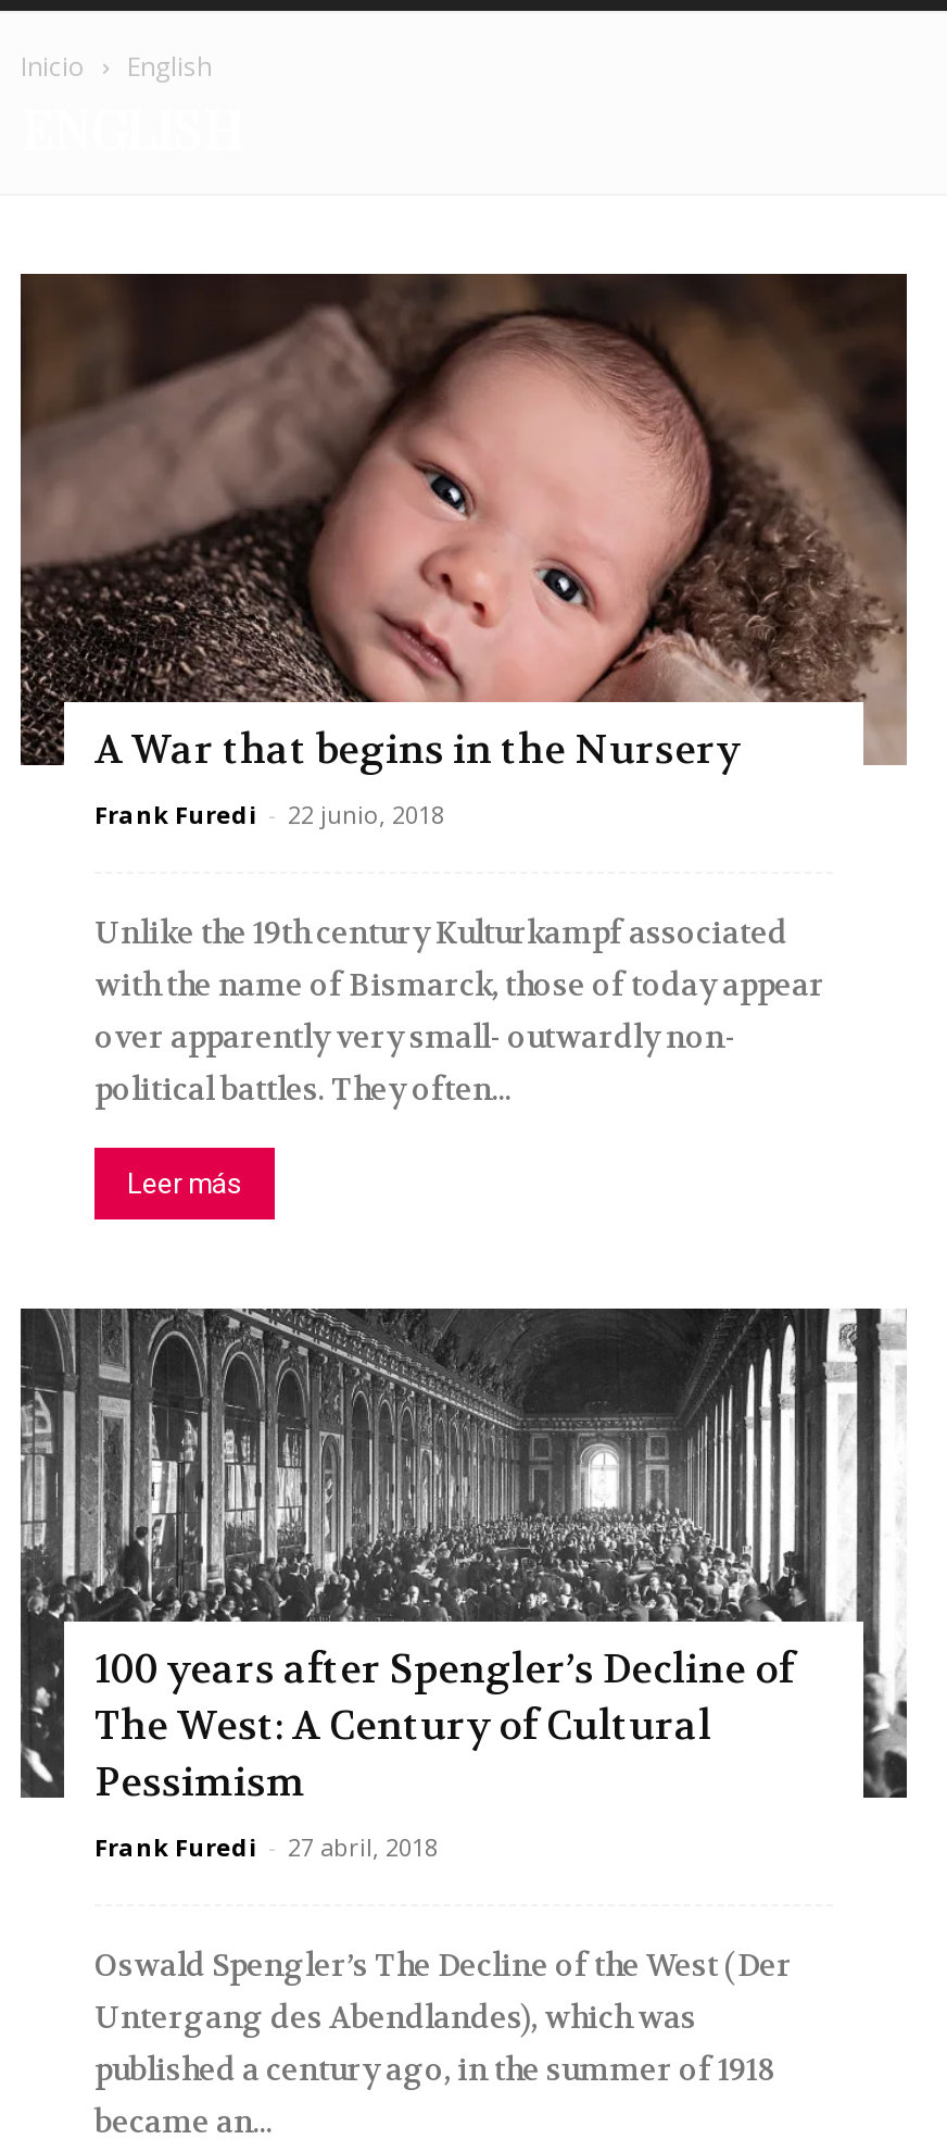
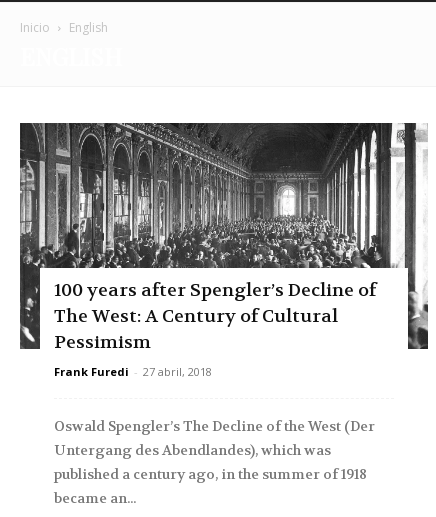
[18,272,909,1199] [image] | A War that begins in the Nursery | Frank Furedi - 22 junio, 2018 | Unlike the 19th century Kulturkampf associated | with the name of Bismarck, those of today appear | over apparently very small- outwardly non- | political battles. They often... | Leer más -> none

